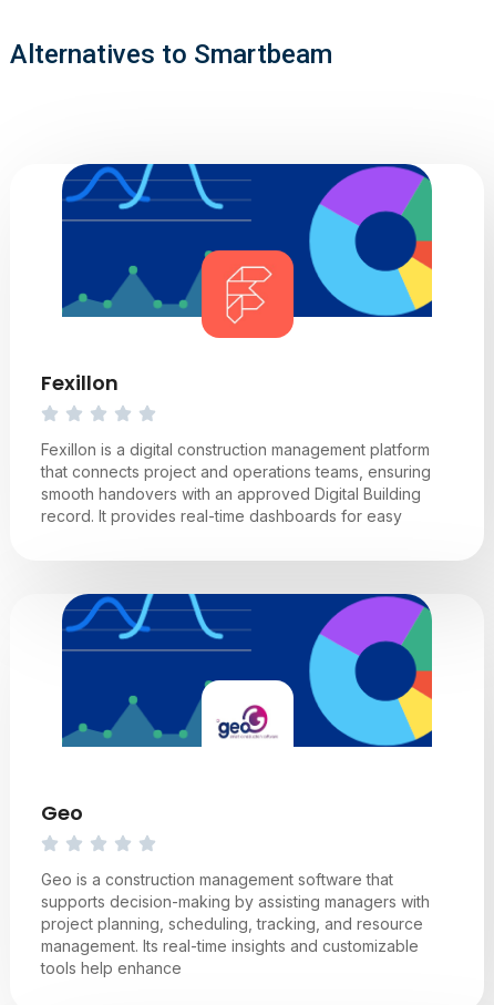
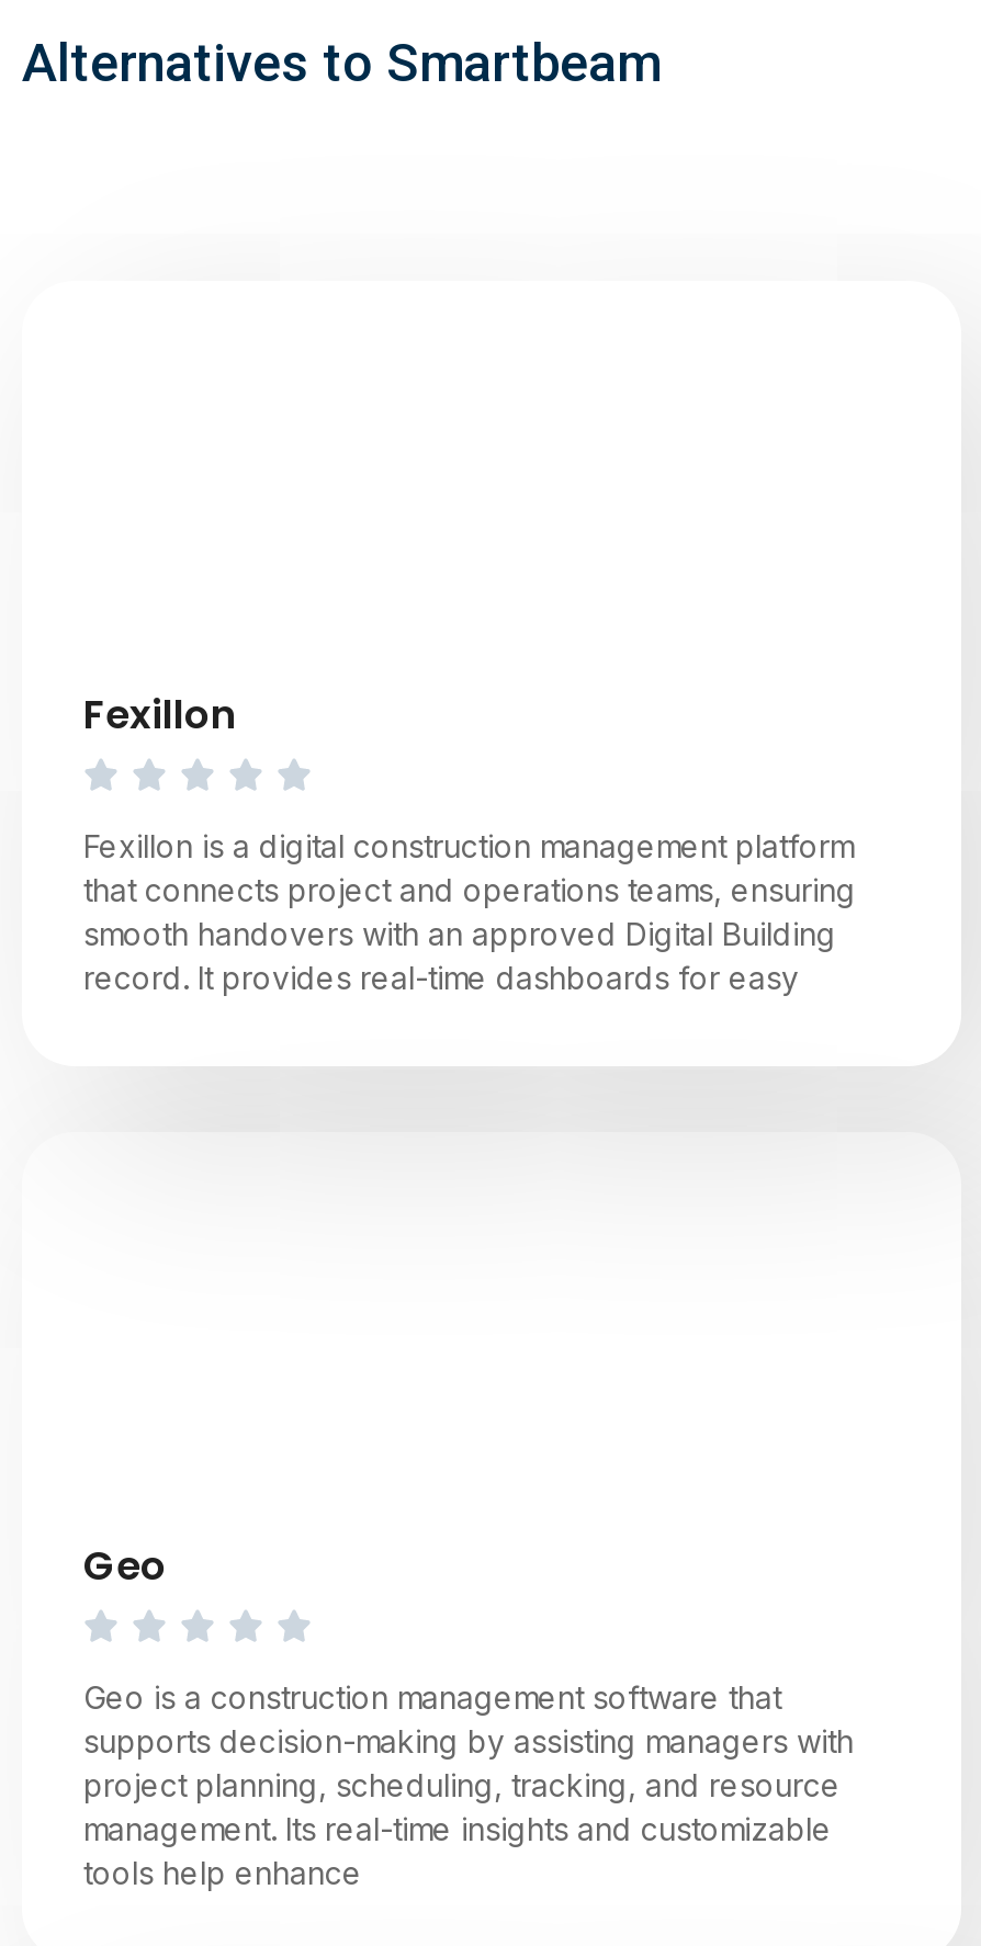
[61,163,433,339] [image] -> none
[61,593,433,748] [image] -> none

